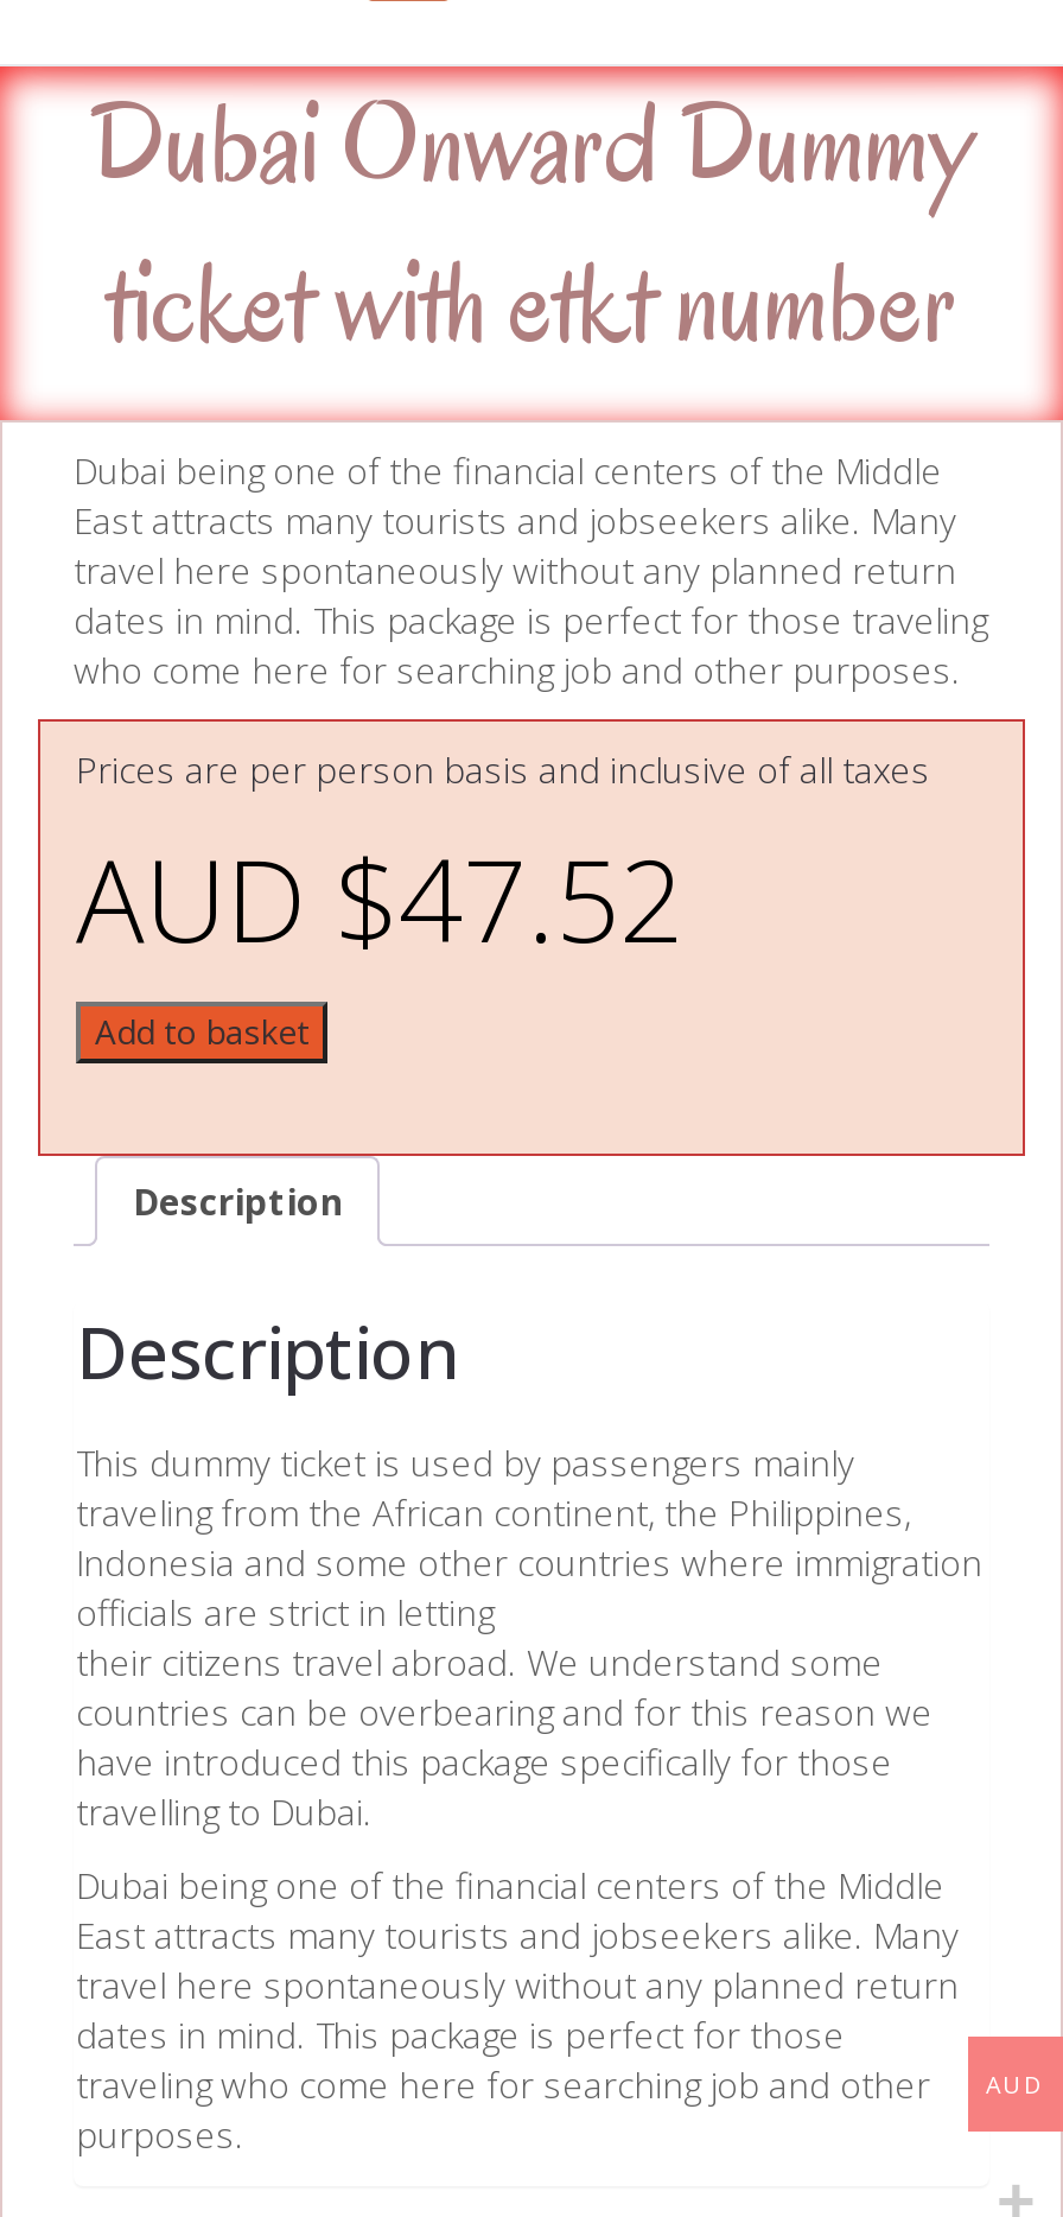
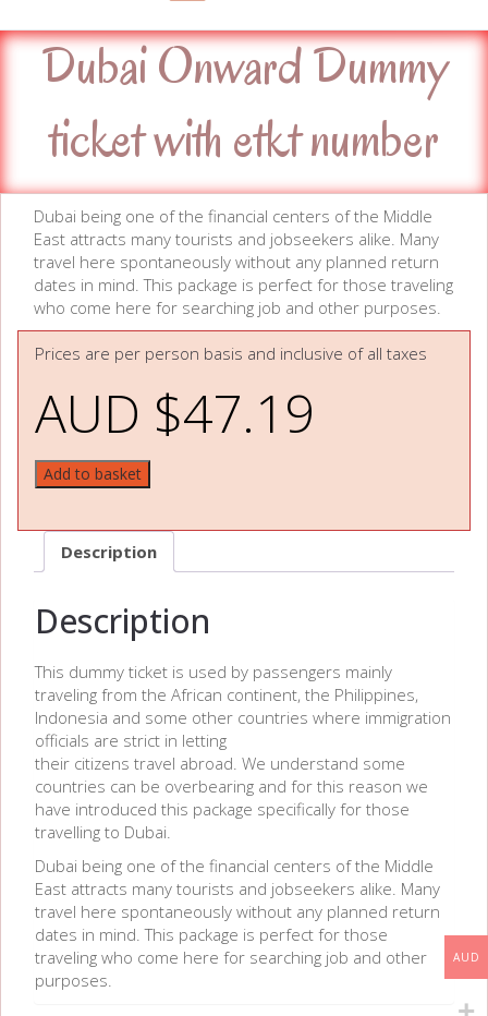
[76,821,683,976] AUD $47.52 -> [35,377,314,448] AUD $47.19

